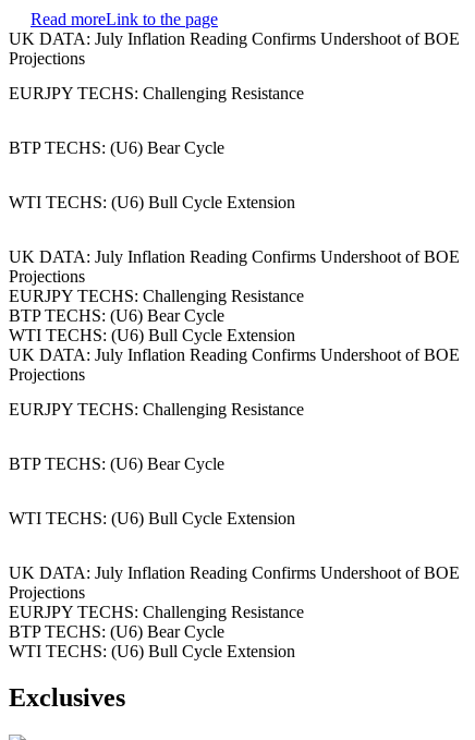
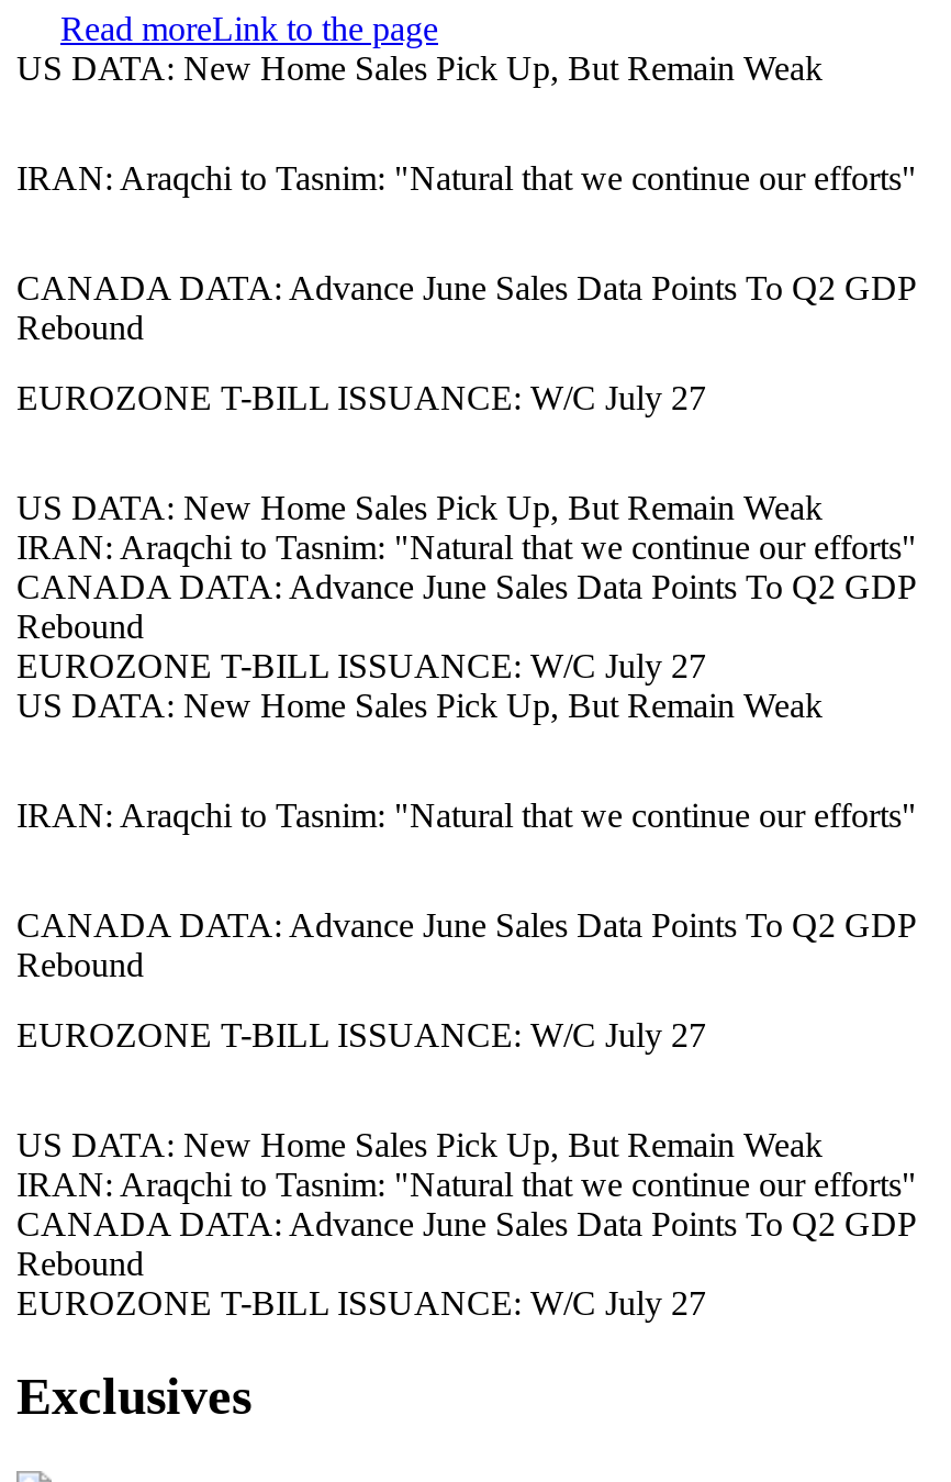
[9,30,460,68] UK DATA: July Inflation Reading Confirms Undershoot of BOE | Projections -> [16,50,823,87] US DATA: New Home Sales Pick Up, But Remain Weak
[9,84,304,103] EURJPY TECHS: Challenging Resistance -> [16,160,917,197] IRAN: Araqchi to Tasnim: "Natural that we continue our efforts"
[9,139,224,157] BTP TECHS: (U6) Bear Cycle -> [16,270,915,346] CANADA DATA: Advance June Sales Data Points To Q2 GDP | Rebound
[9,193,295,212] WTI TECHS: (U6) Bull Cycle Extension -> [16,379,706,417] EUROZONE T-BILL ISSUANCE: W/C July 27
[9,248,460,384] UK DATA: July Inflation Reading Confirms Undershoot of BOE | Projections | EURJPY TECHS: Challenging Resistance | BTP TECHS: (U6) Bear Cycle | WTI TECHS: (U6) Bull Cycle Extension | UK DATA: July Inflation Reading Confirms Undershoot of BOE | Projections -> [16,489,917,724] US DATA: New Home Sales Pick Up, But Remain Weak | IRAN: Araqchi to Tasnim: "Natural that we continue our efforts" | CANADA DATA: Advance June Sales Data Points To Q2 GDP | Rebound | EUROZONE T-BILL ISSUANCE: W/C July 27 | US DATA: New Home Sales Pick Up, But Remain Weak
[9,400,304,419] EURJPY TECHS: Challenging Resistance -> [16,797,917,834] IRAN: Araqchi to Tasnim: "Natural that we continue our efforts"
[9,455,224,473] BTP TECHS: (U6) Bear Cycle -> [16,907,915,984] CANADA DATA: Advance June Sales Data Points To Q2 GDP | Rebound
[9,509,295,528] WTI TECHS: (U6) Bull Cycle Extension -> [16,1017,706,1054] EUROZONE T-BILL ISSUANCE: W/C July 27
[9,564,460,661] UK DATA: July Inflation Reading Confirms Undershoot of BOE | Projections | EURJPY TECHS: Challenging Resistance | BTP TECHS: (U6) Bear Cycle | WTI TECHS: (U6) Bull Cycle Extension -> [16,1126,917,1322] US DATA: New Home Sales Pick Up, But Remain Weak | IRAN: Araqchi to Tasnim: "Natural that we continue our efforts" | CANADA DATA: Advance June Sales Data Points To Q2 GDP | Rebound | EUROZONE T-BILL ISSUANCE: W/C July 27

